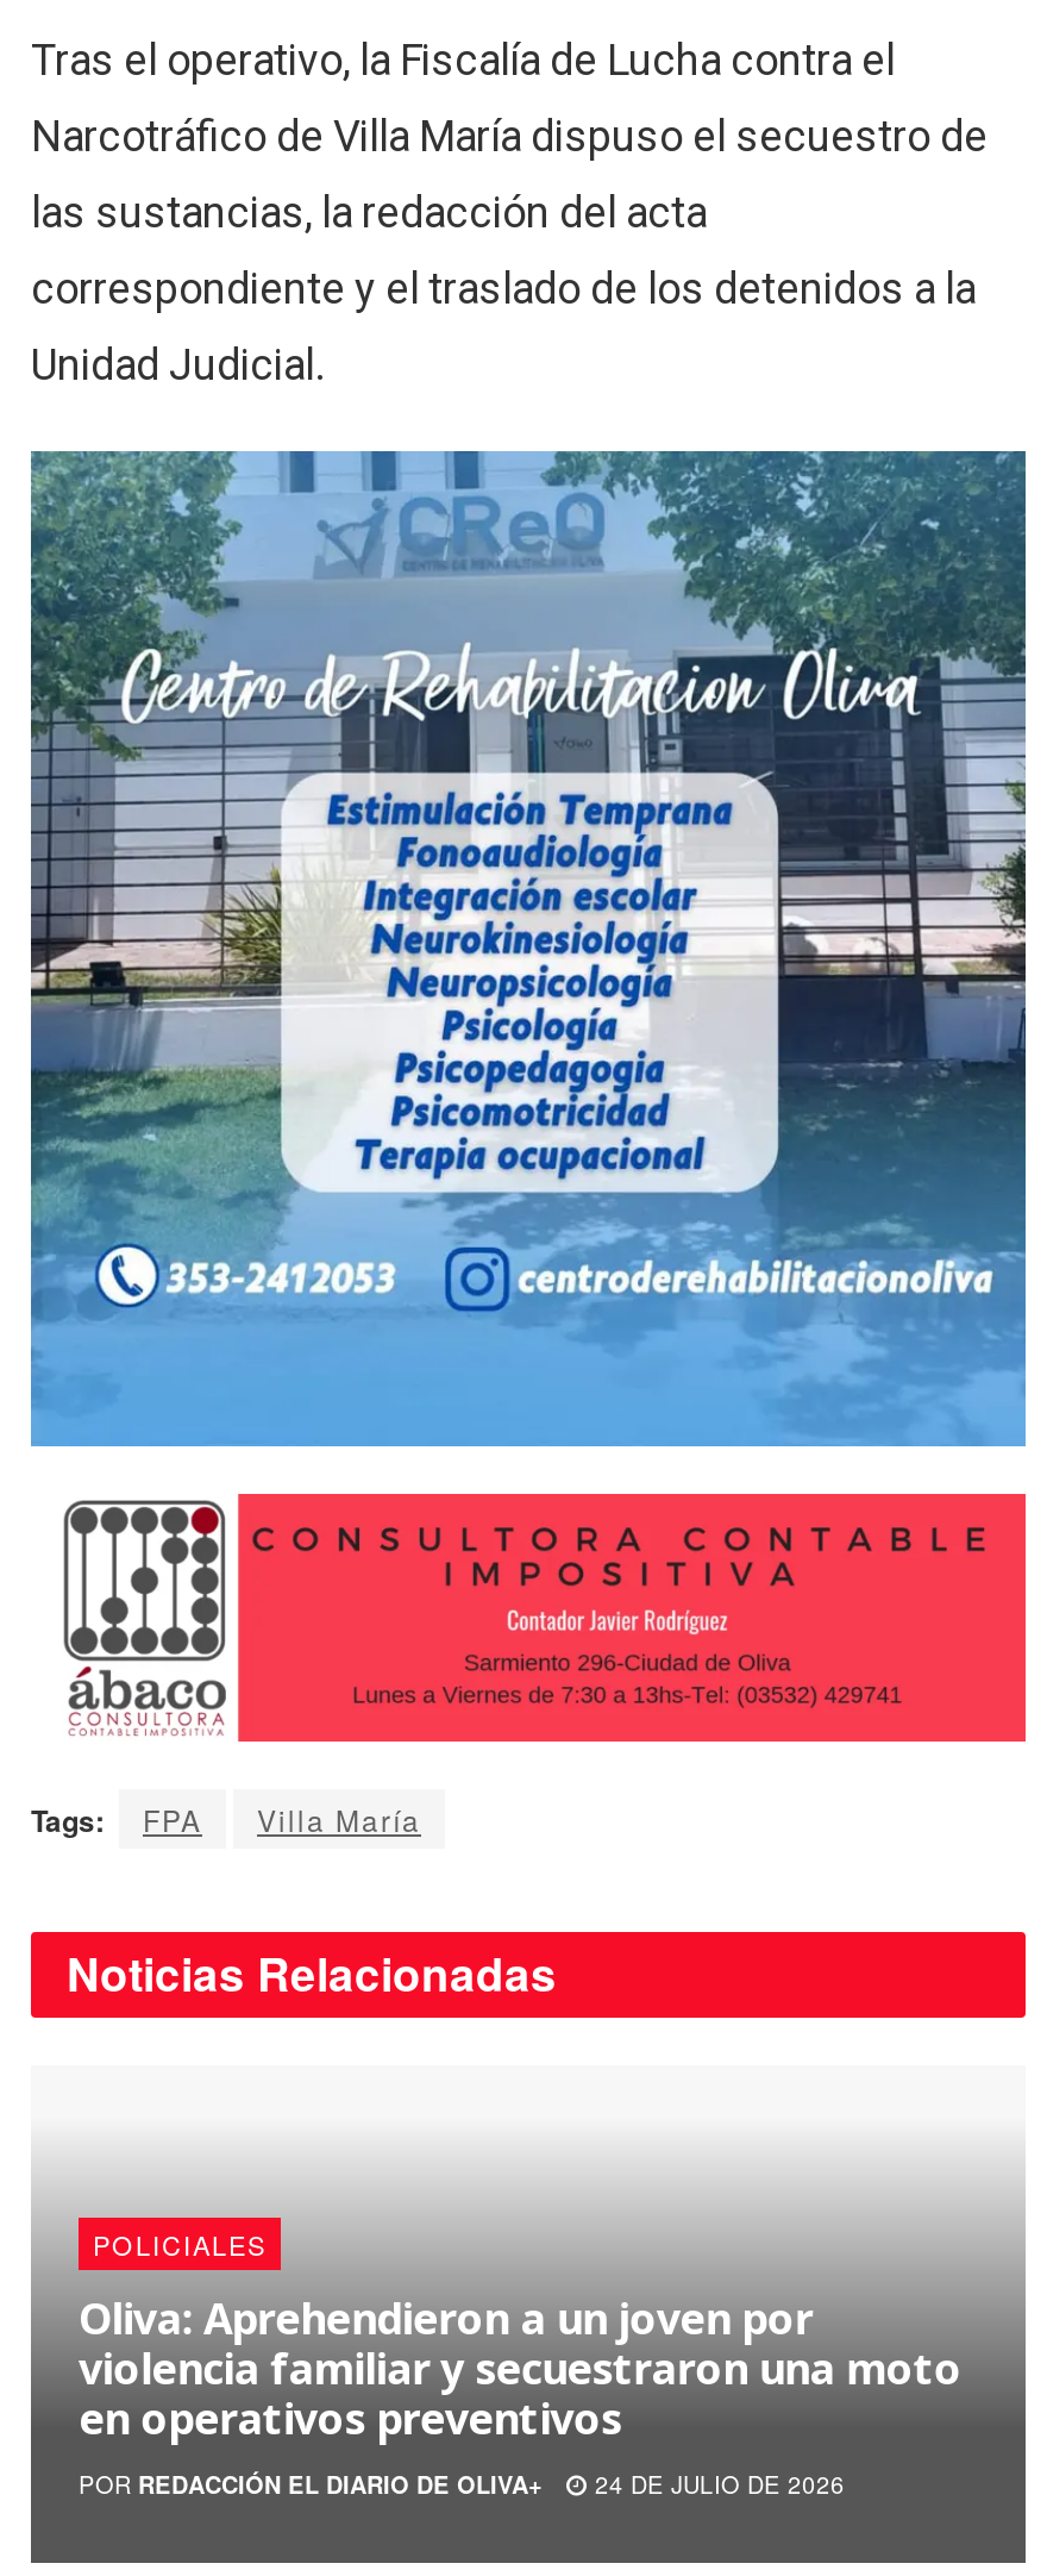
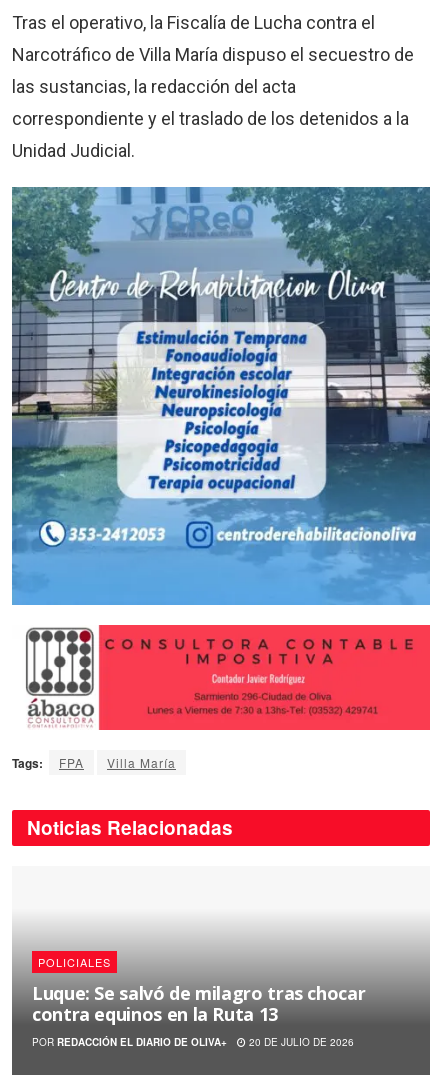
moved [93,2225,267,2263] -> [38,954,111,970]: POLICIALES
[79,2289,961,2446] Oliva: Aprehendieron a un joven por | violencia familiar y secuestraron una moto | en operativos preventivos -> [32,981,365,1026] Luque: Se salvó de milagro tras chocar | contra equinos en la Ruta 13
[79,2468,845,2501] POR REDACCIÓN EL DIARIO DE OLIVA+ 24 DE JULIO DE 2026 -> [32,1035,354,1049] POR REDACCIÓN EL DIARIO DE OLIVA+ 20 DE JULIO DE 2026

